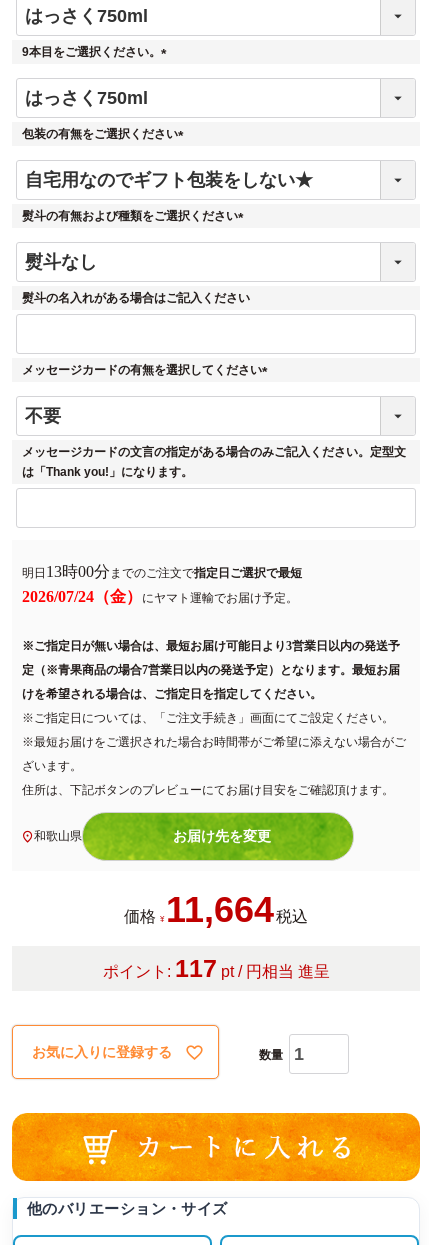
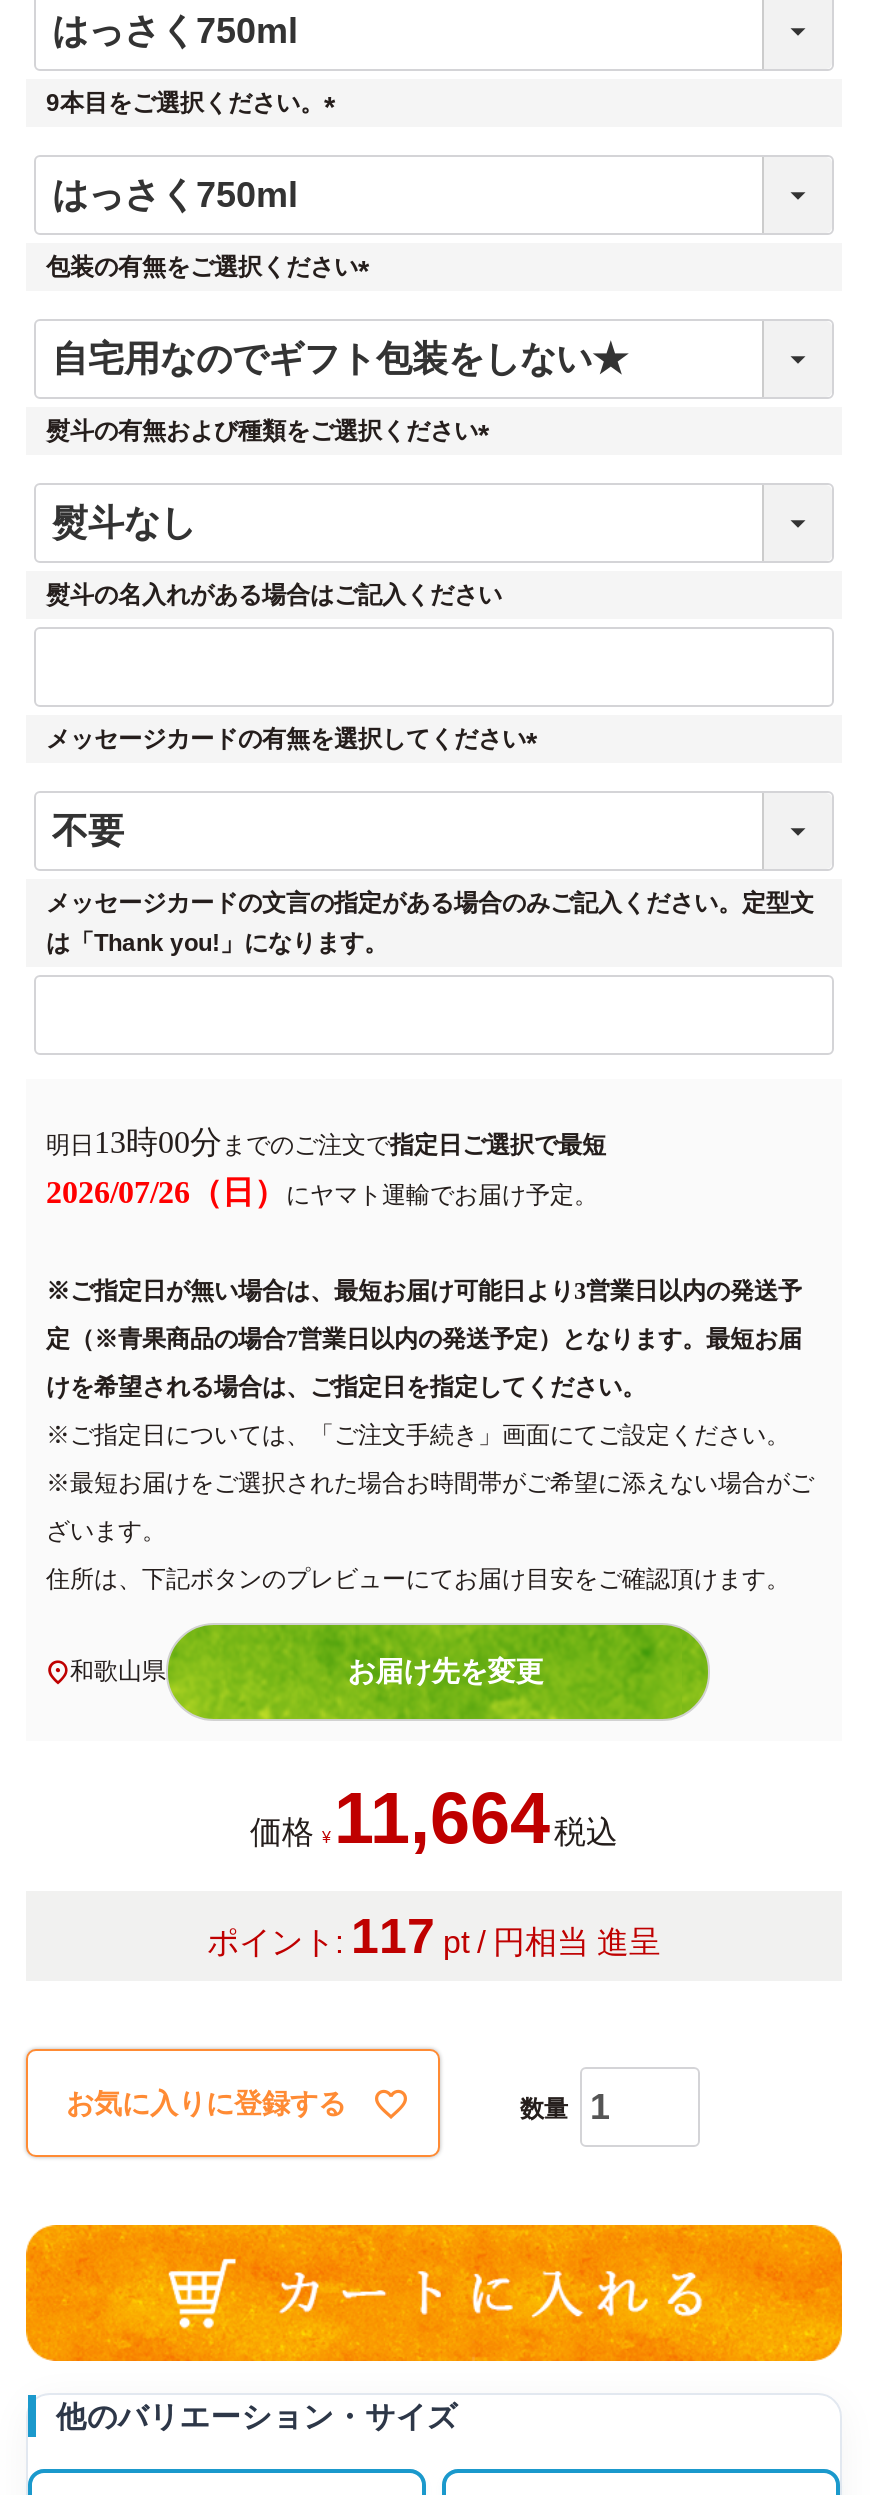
[22,588,298,605] 2026/07/24（金）にヤマト運輸でお届け予定。 -> [46,1175,598,1209] 2026/07/26（日）にヤマト運輸でお届け予定。

